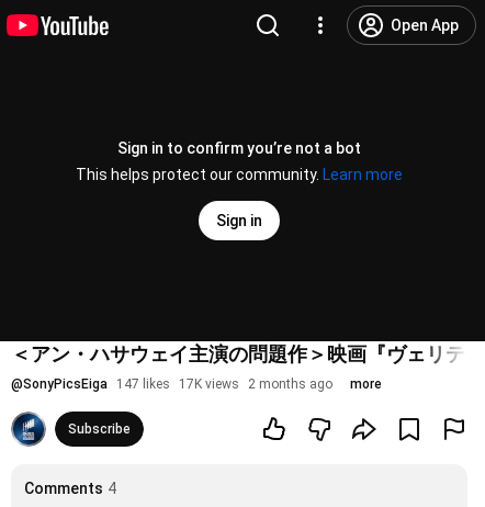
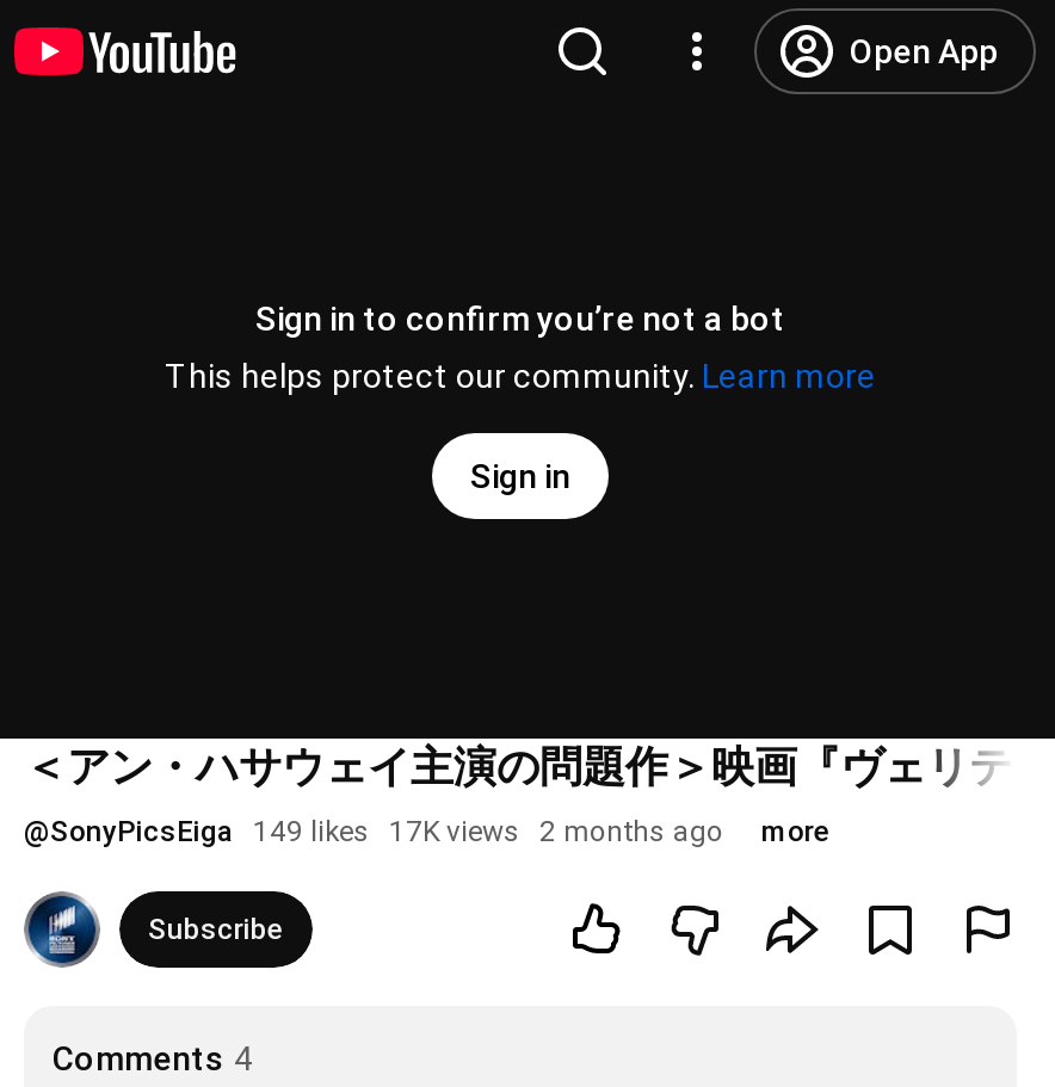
[11,376,332,392] @SonyPicsEiga 147 likes 17K views 2 months ago -> [24,815,723,848] @SonyPicsEiga 149 likes 17K views 2 months ago

